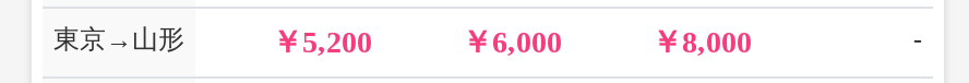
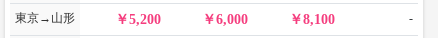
[682,26,752,59] 8,000 -> [303,12,335,27] 8,100

